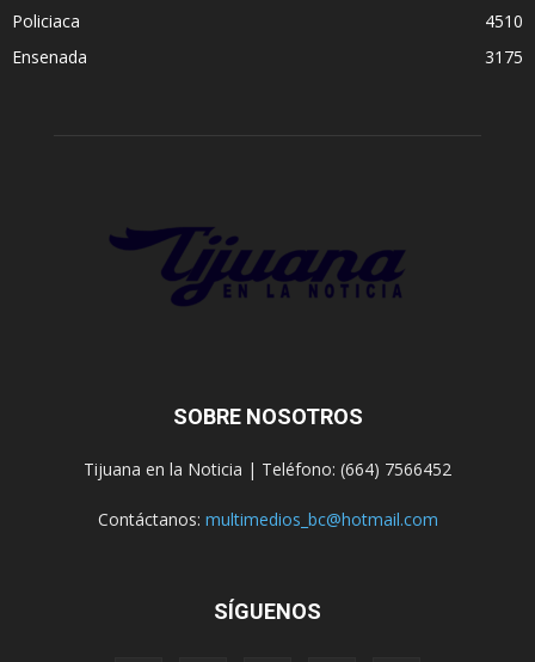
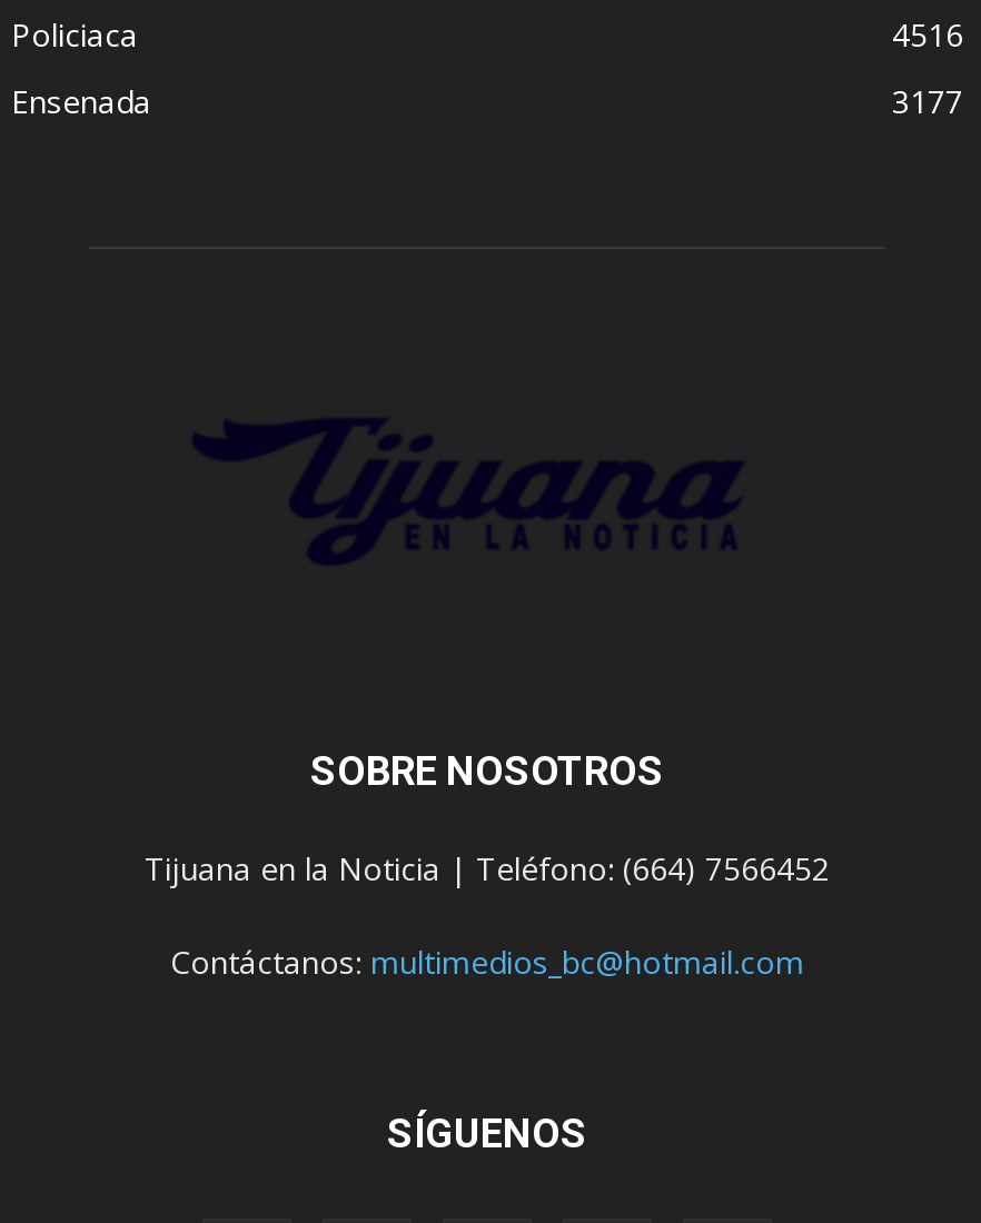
[485,10,523,33] 4510 -> [892,14,963,57] 4516
[485,46,523,69] 3175 -> [892,81,963,123] 3177

